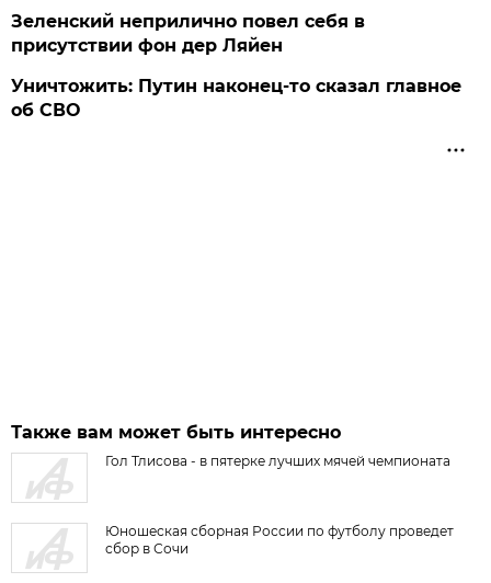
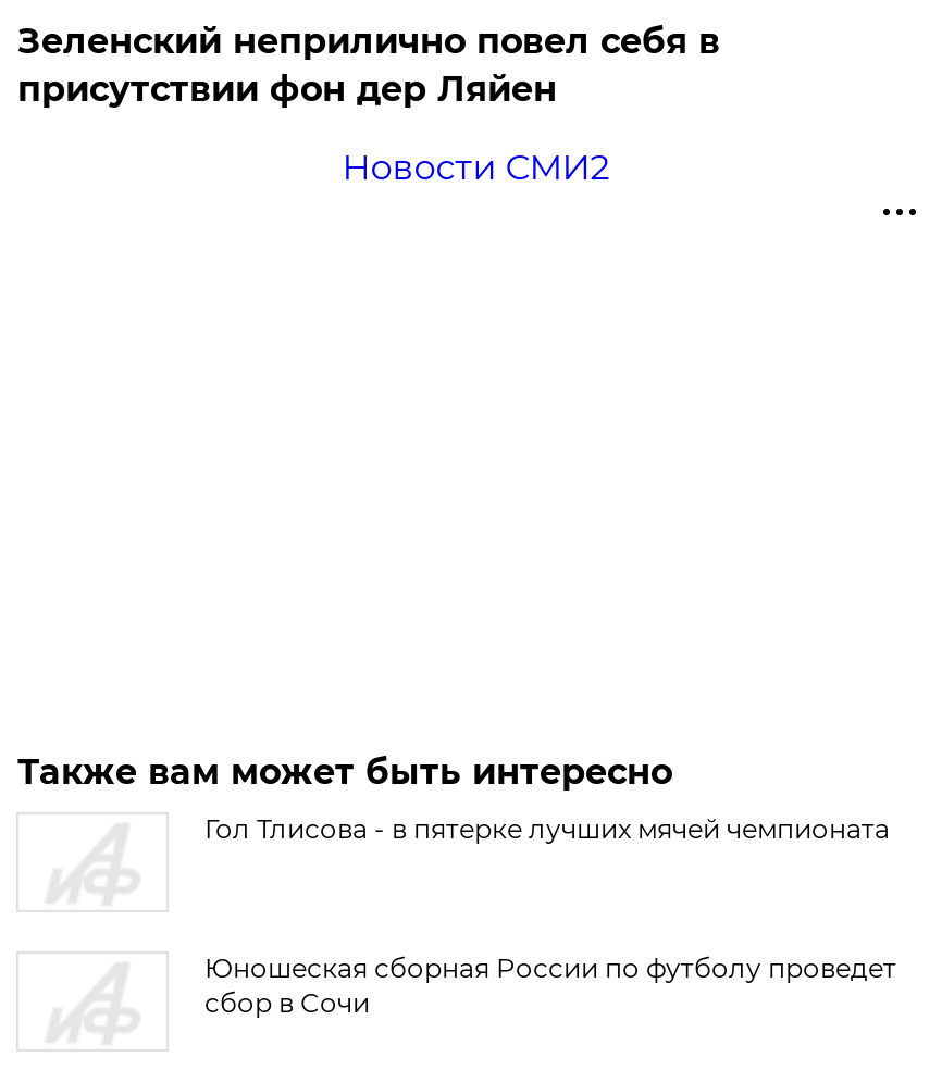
[11,76,462,121] Уничтожить: Путин наконец-то сказал главное | об СВО -> [342,147,610,188] Новости СМИ2

